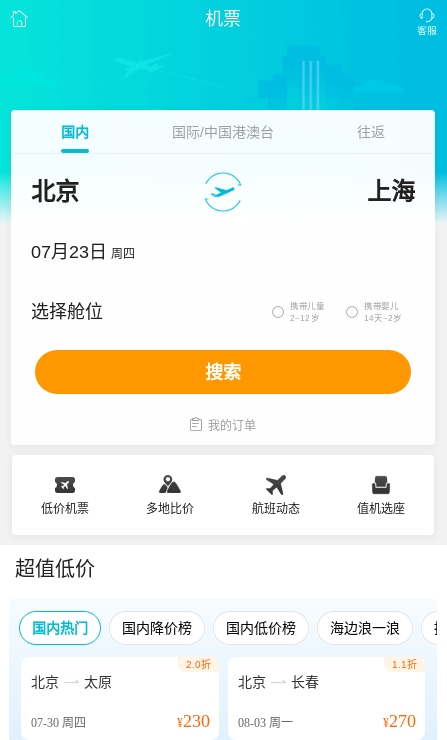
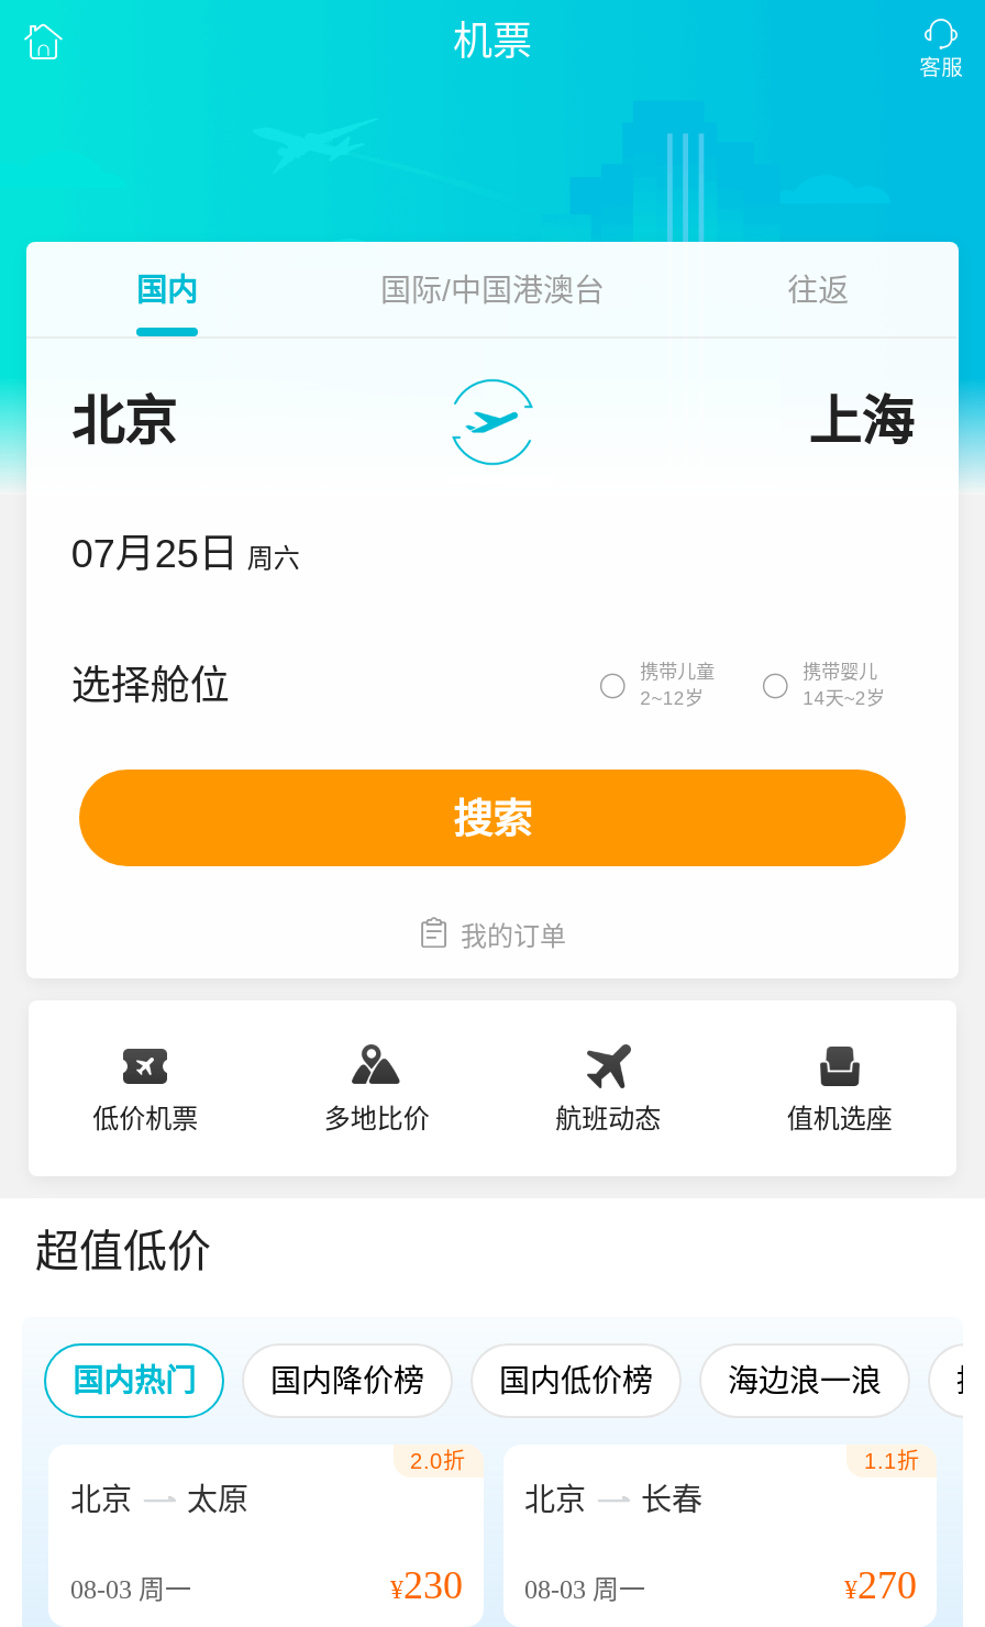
[31,242,135,262] 07月23日 周四 -> [71,532,300,576] 07月25日 周六
[31,716,86,730] 07-30周四 -> [70,1574,191,1605] 08-03周一

